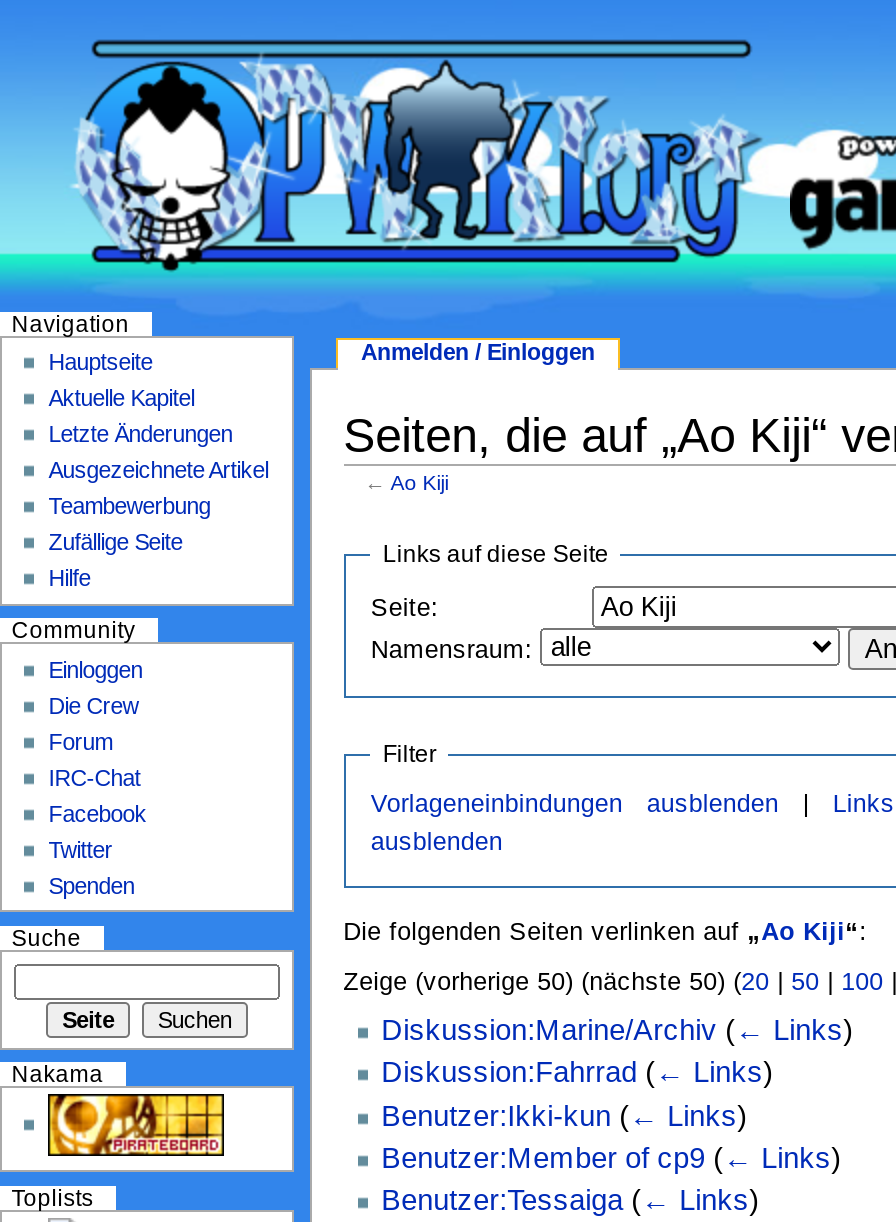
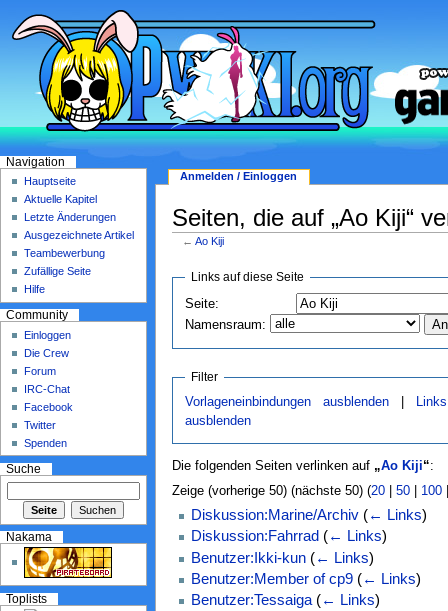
[24,20,762,272] [image] -> [11,9,379,135] [image]

